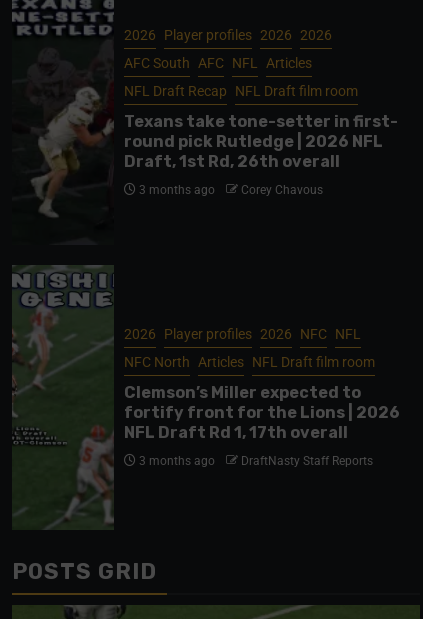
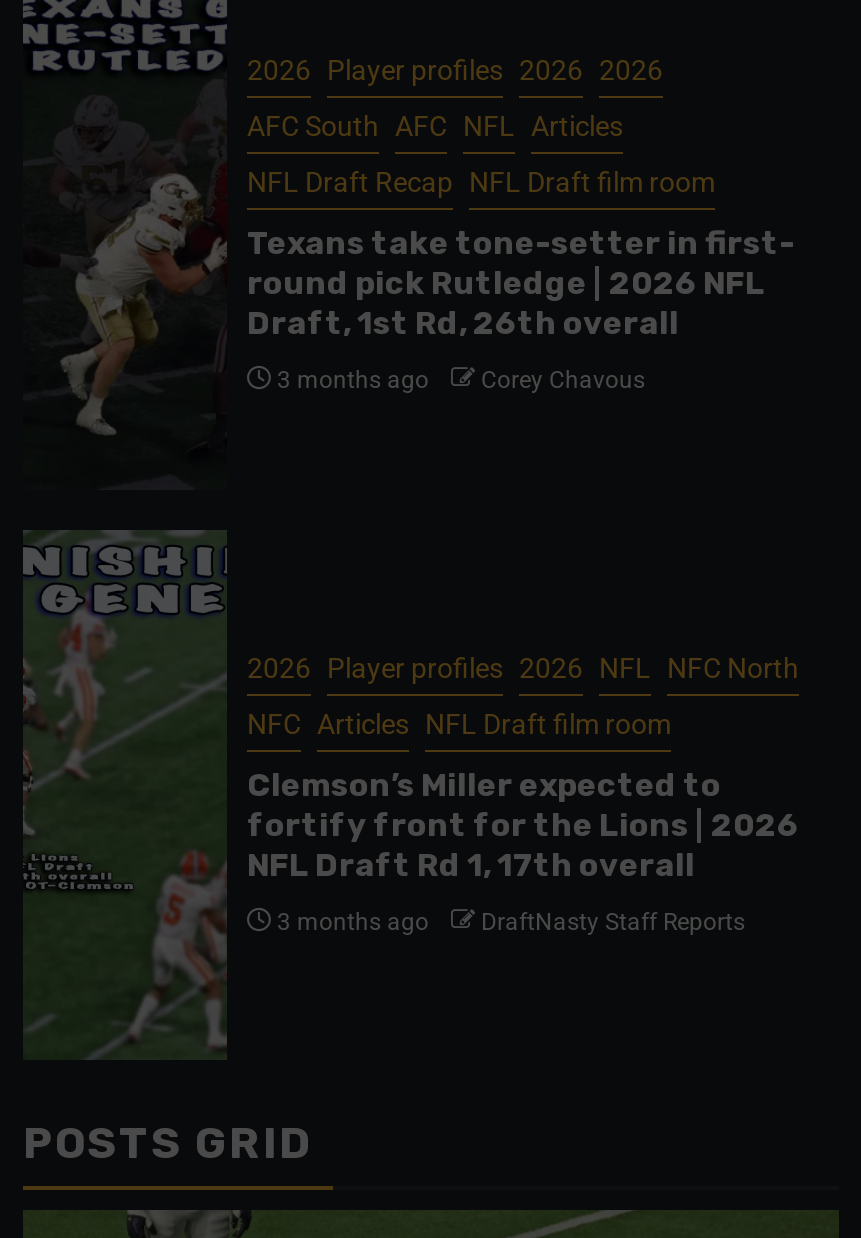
[124,326,361,342] 2026 Player profiles 2026 NFC NFL -> [247,653,799,685] 2026 Player profiles 2026 NFL NFC North
[124,354,375,370] NFC North Articles NFL Draft film room -> [247,709,671,741] NFC Articles NFL Draft film room

